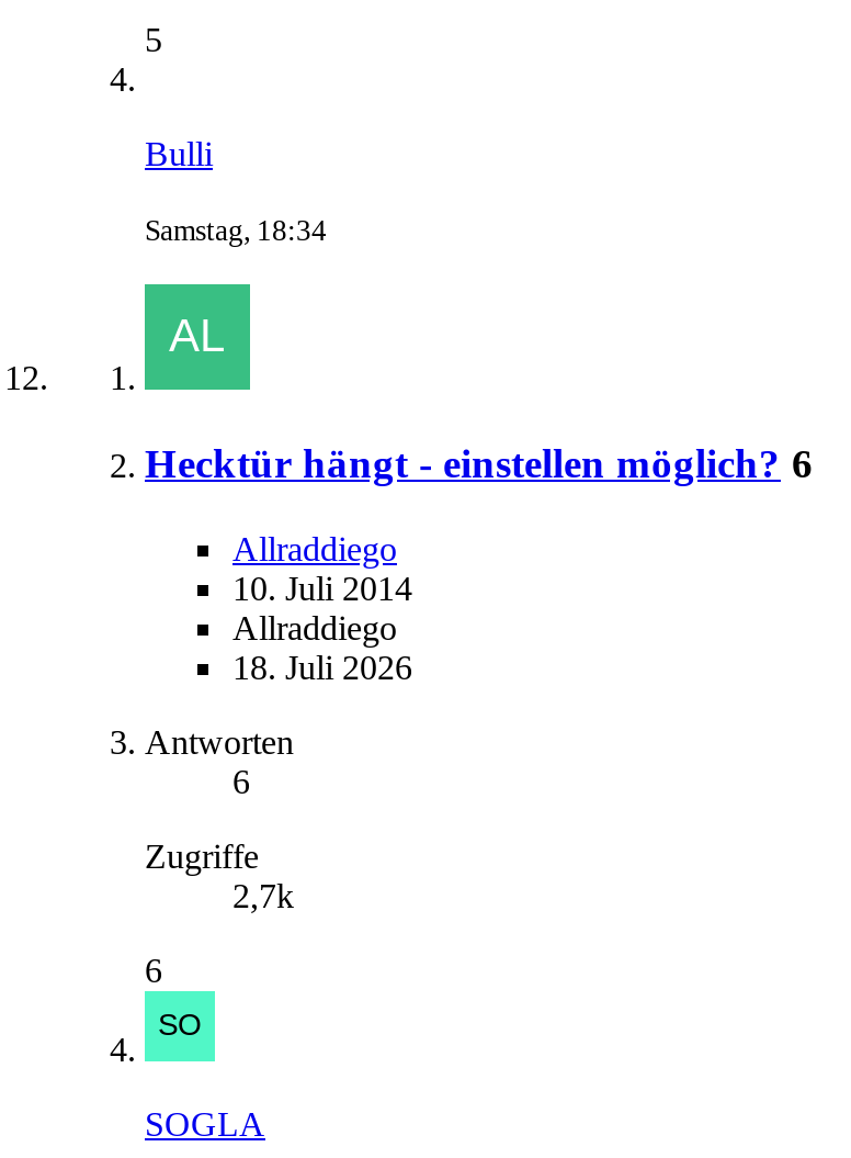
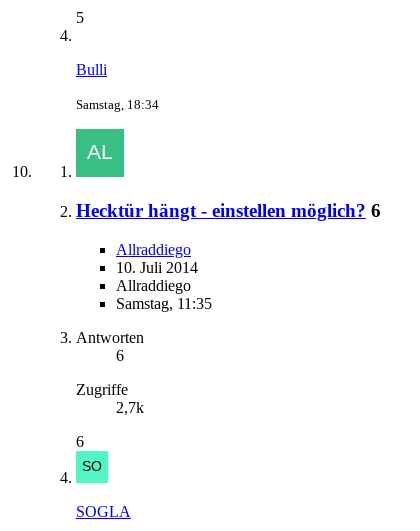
[232,648,412,686] 18. Juli 2026 -> [116,295,212,312] Samstag, 11:35

